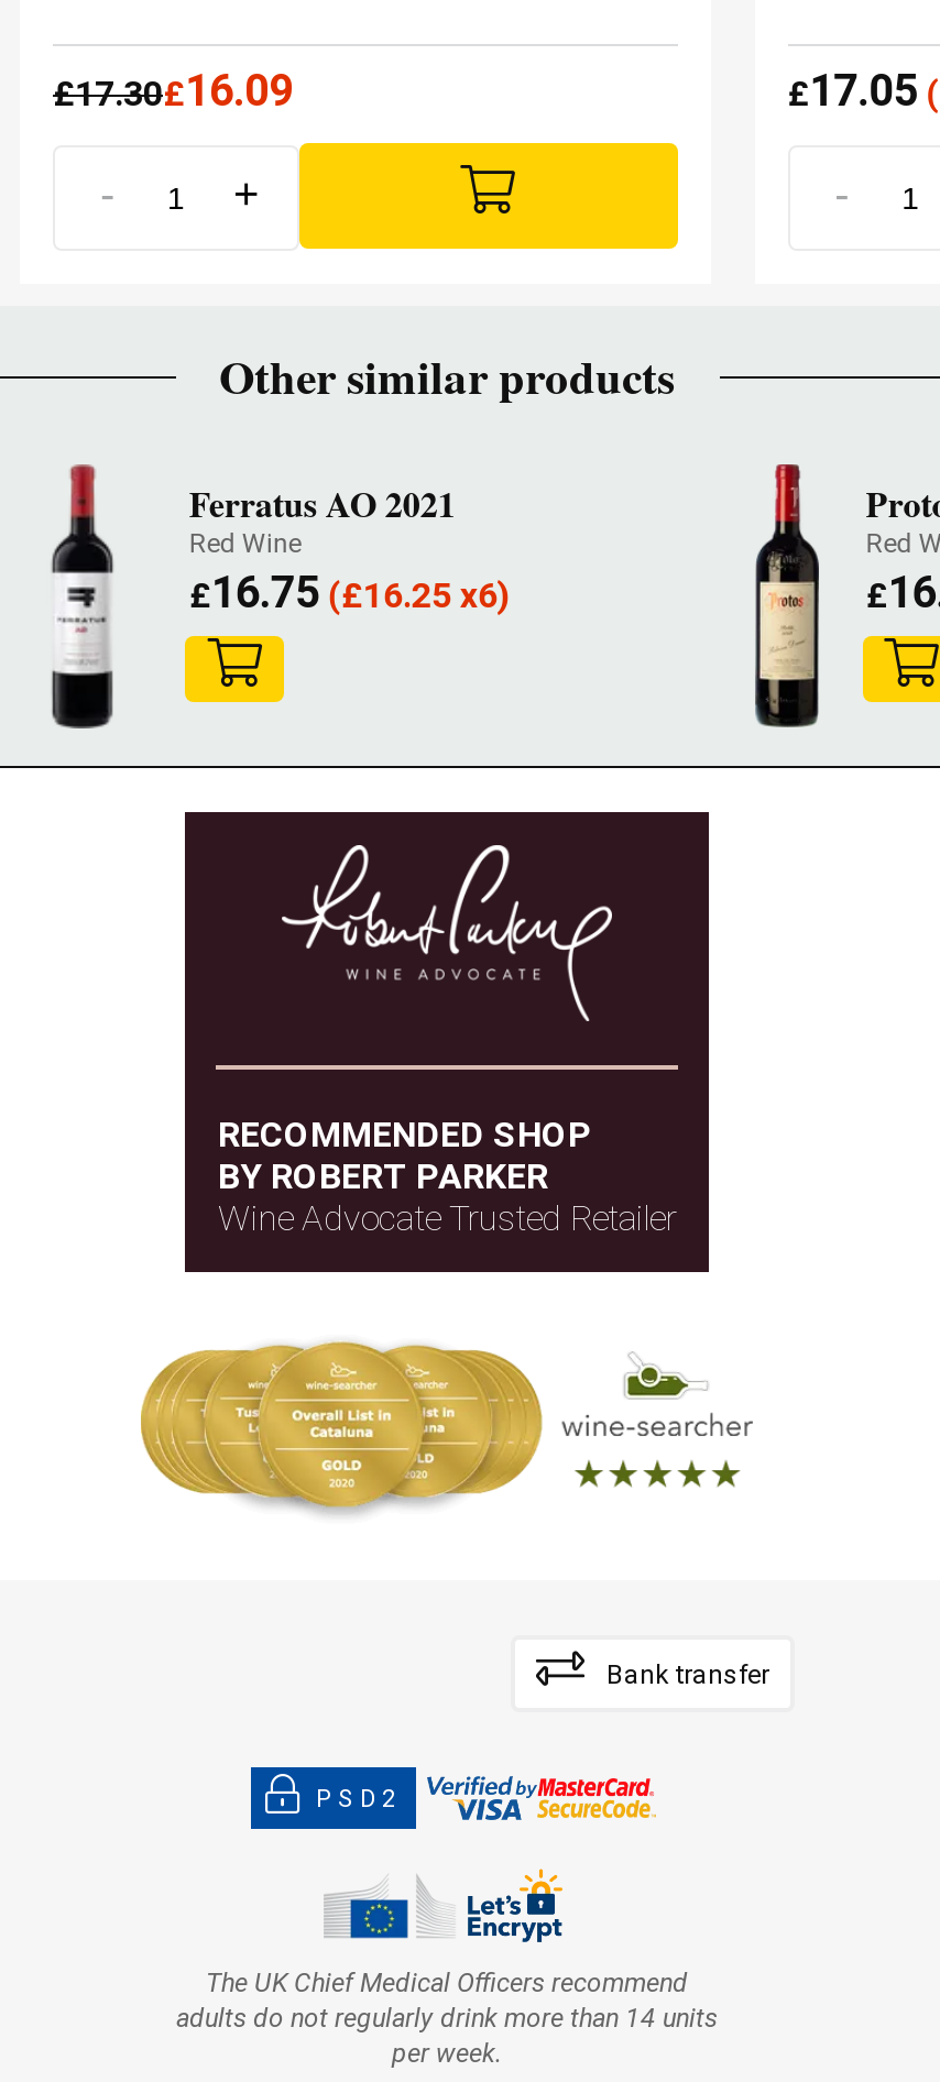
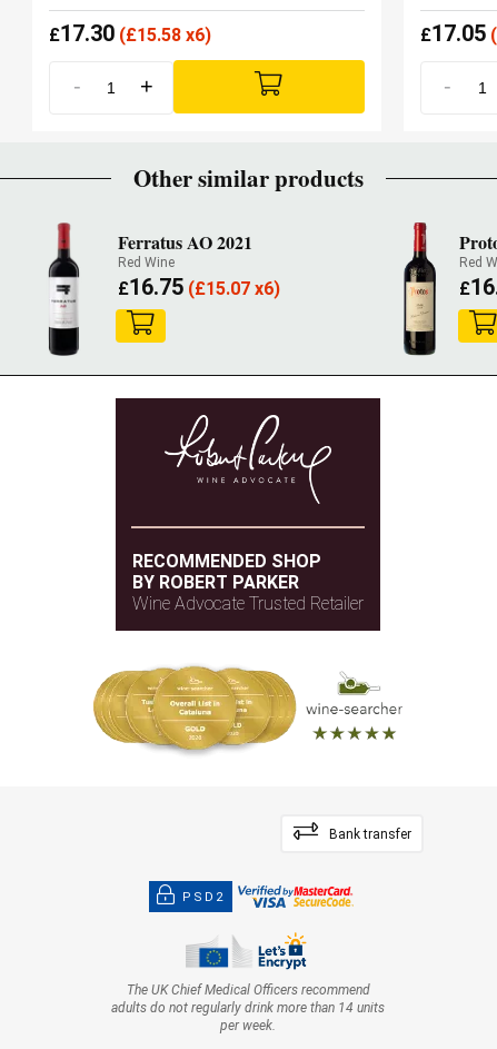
[53,63,293,116] £17.30£16.09 -> [49,19,211,46] £17.30(£15.58 x6)
[189,565,510,617] £16.75 (£16.25 x6) -> [118,273,280,300] £16.75 (£15.07 x6)

